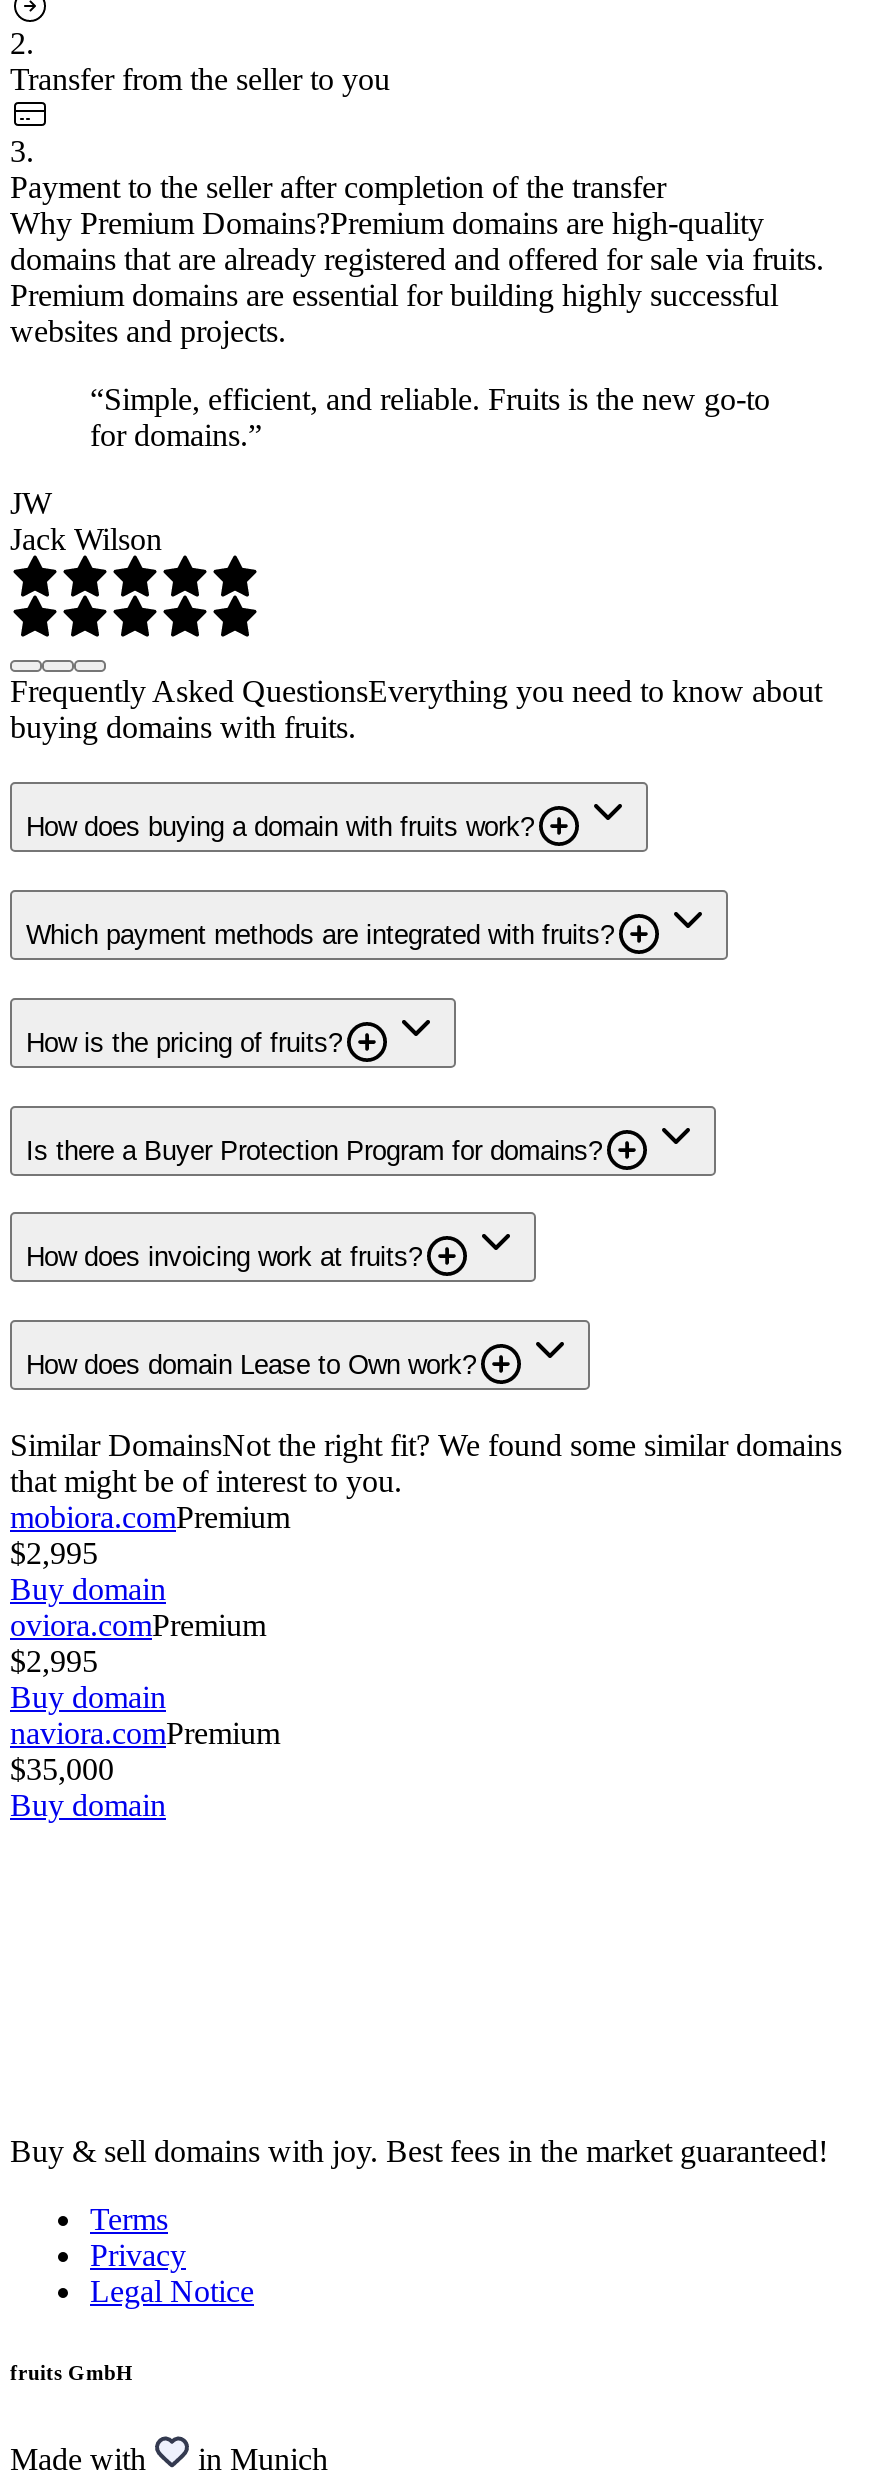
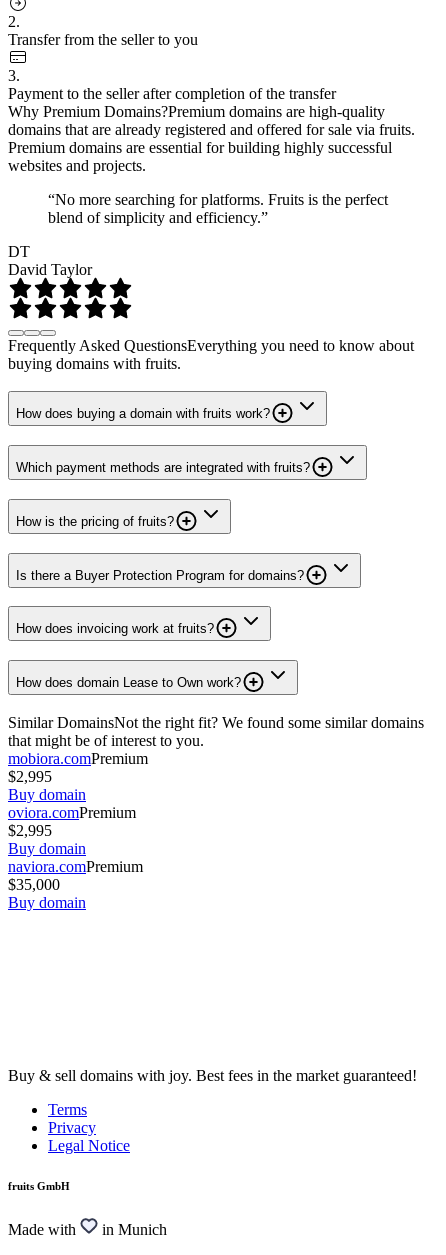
[90,381,770,451] “Simple, efficient, and reliable. Fruits is the new go-to | for domains.” -> [48,191,388,226] “No more searching for platforms. Fruits is the perfect | blend of simplicity and efficiency.”
[10,485,162,555] JW | Jack Wilson -> [8,243,92,278] DT | David Taylor

